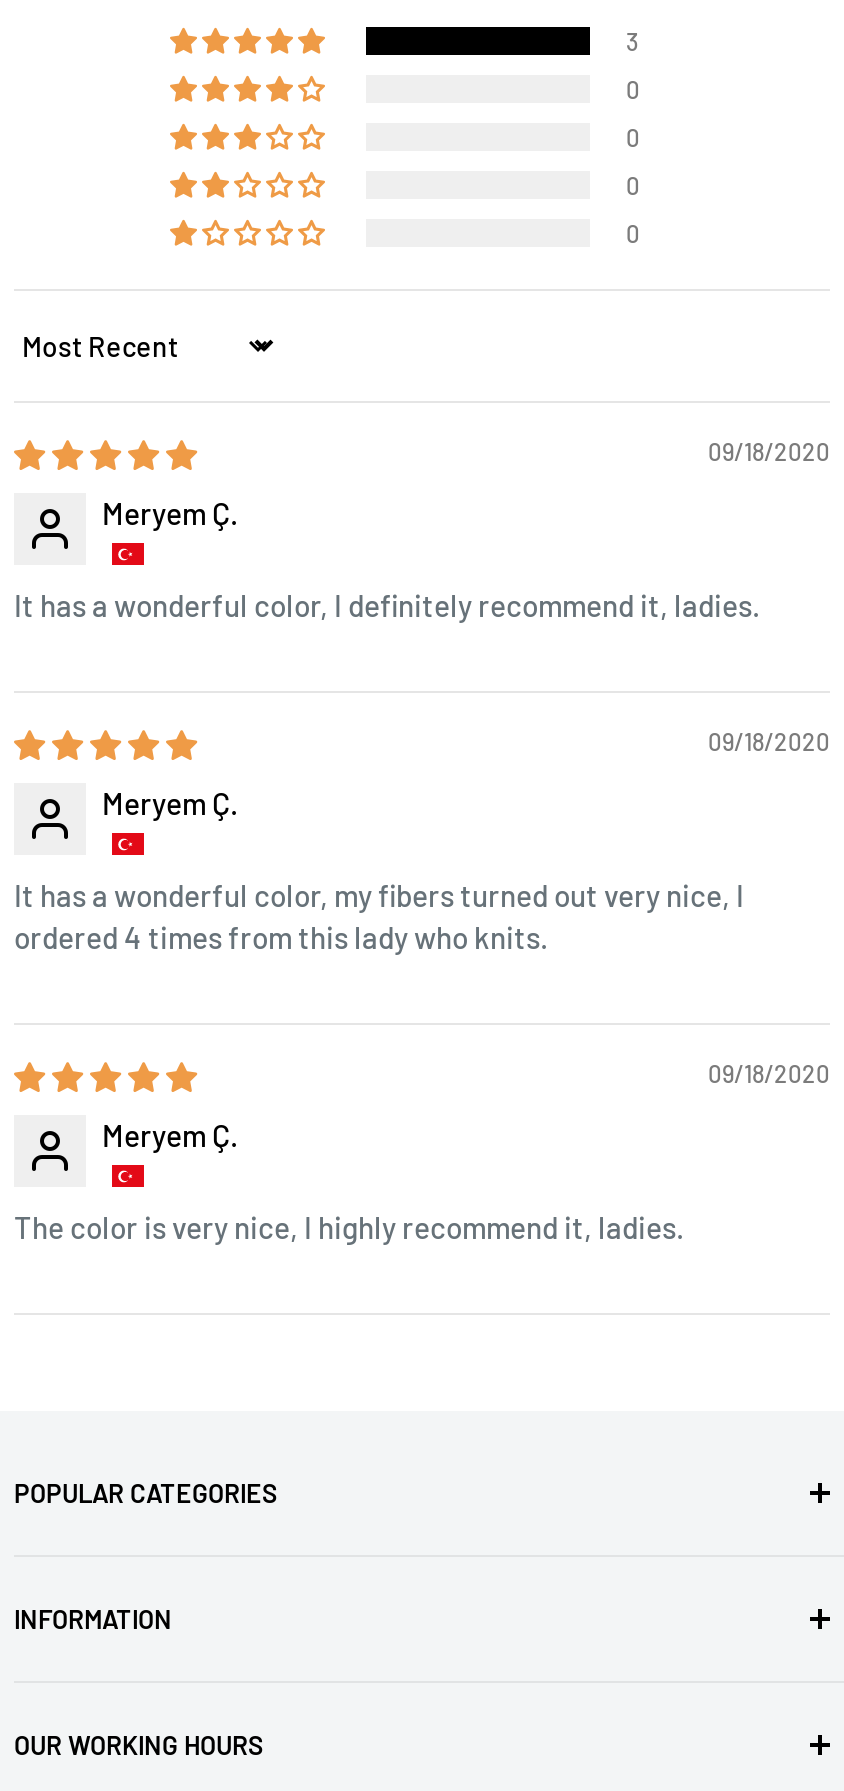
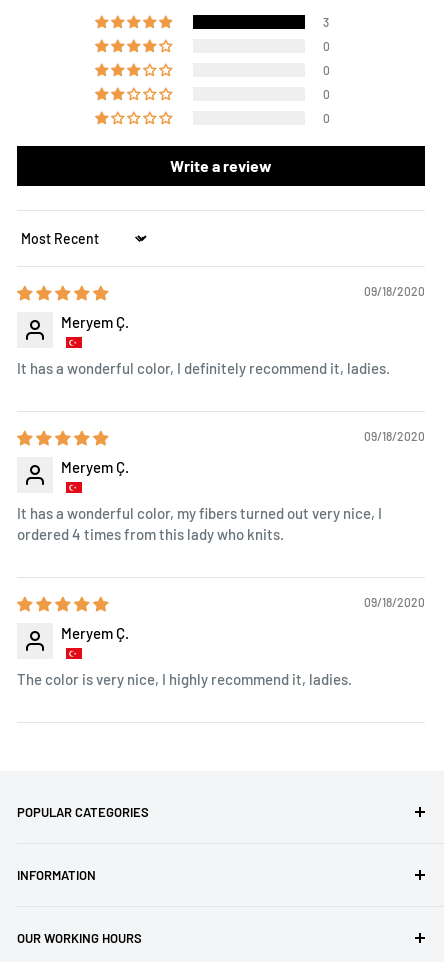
none -> [170,156,272,175] Write a review

